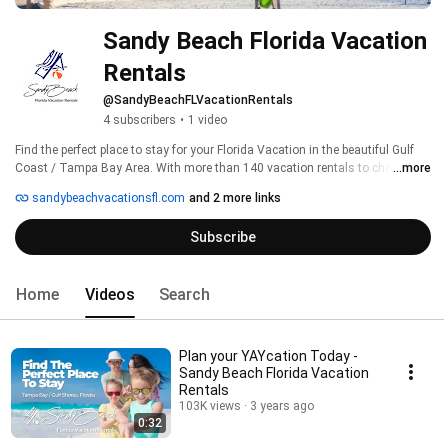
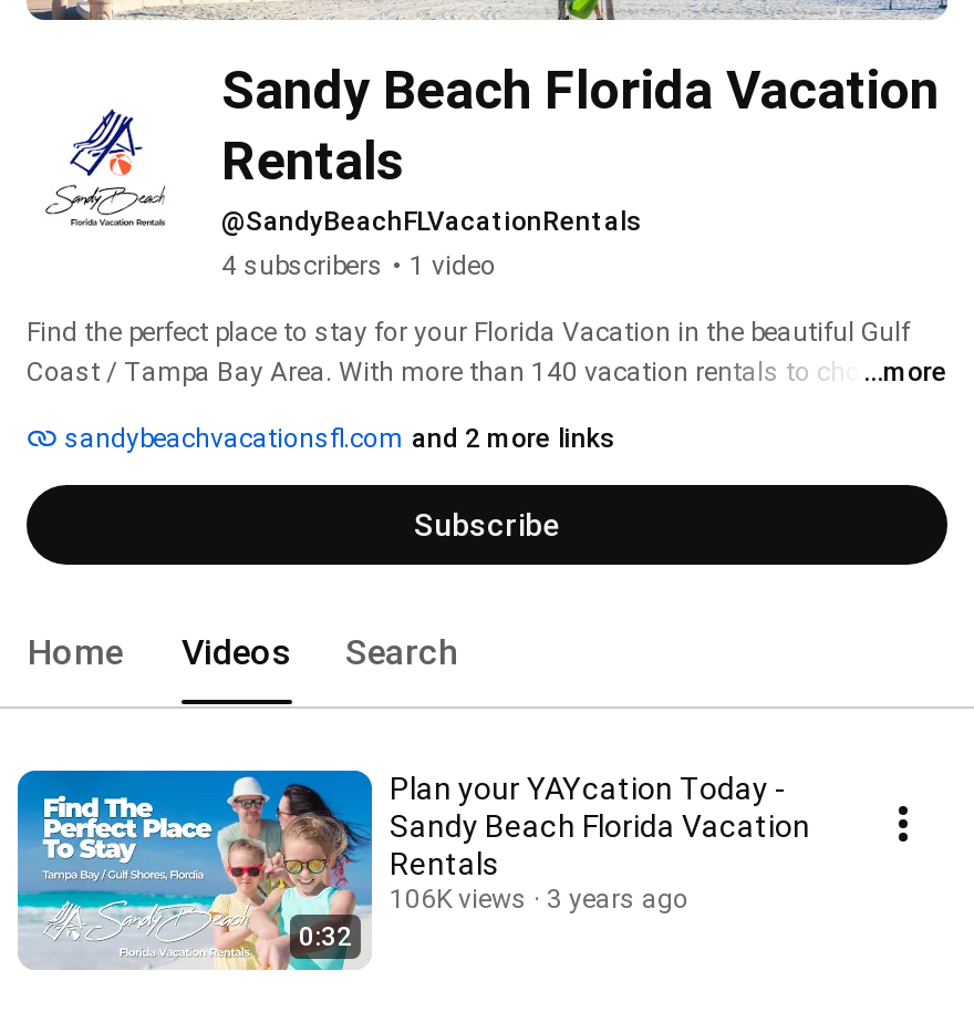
[179,399,314,413] 103K views 3 years ago -> [390,884,688,915] 106K views 3 years ago

